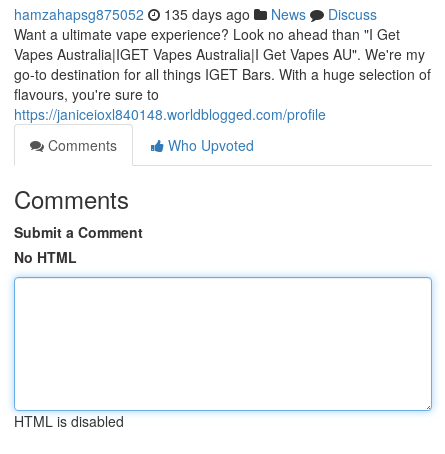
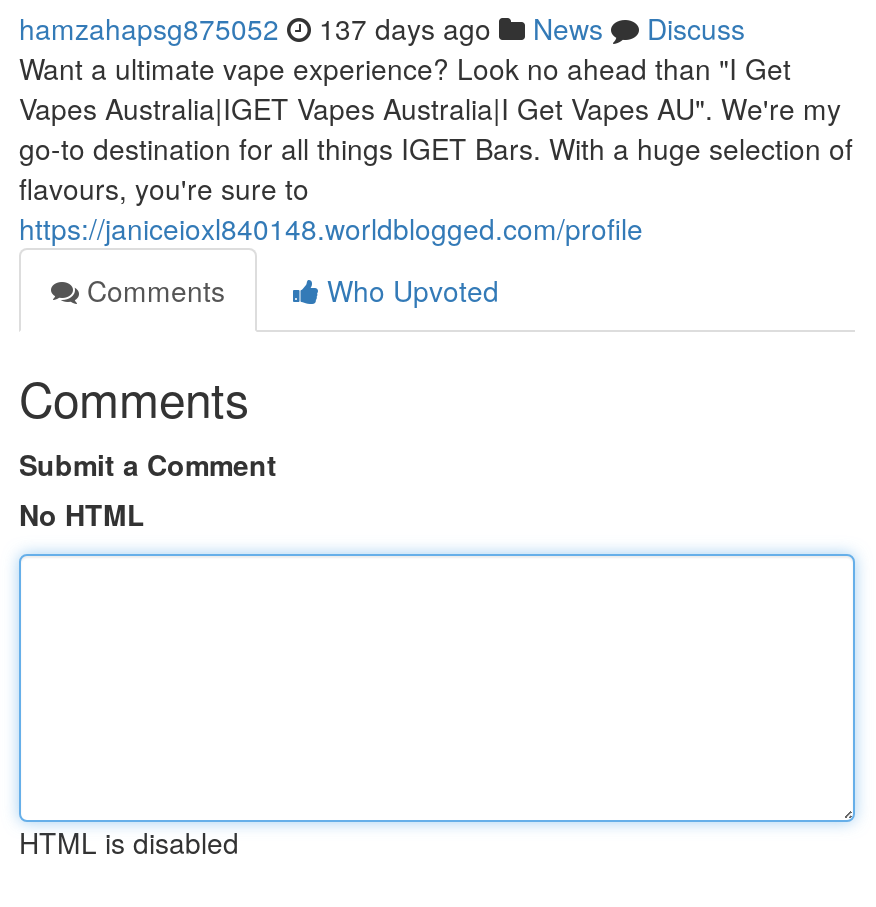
[14,4,377,24] hamzahapsg875052 135 days ago News Discuss -> [19,8,745,48] hamzahapsg875052 137 days ago News Discuss

